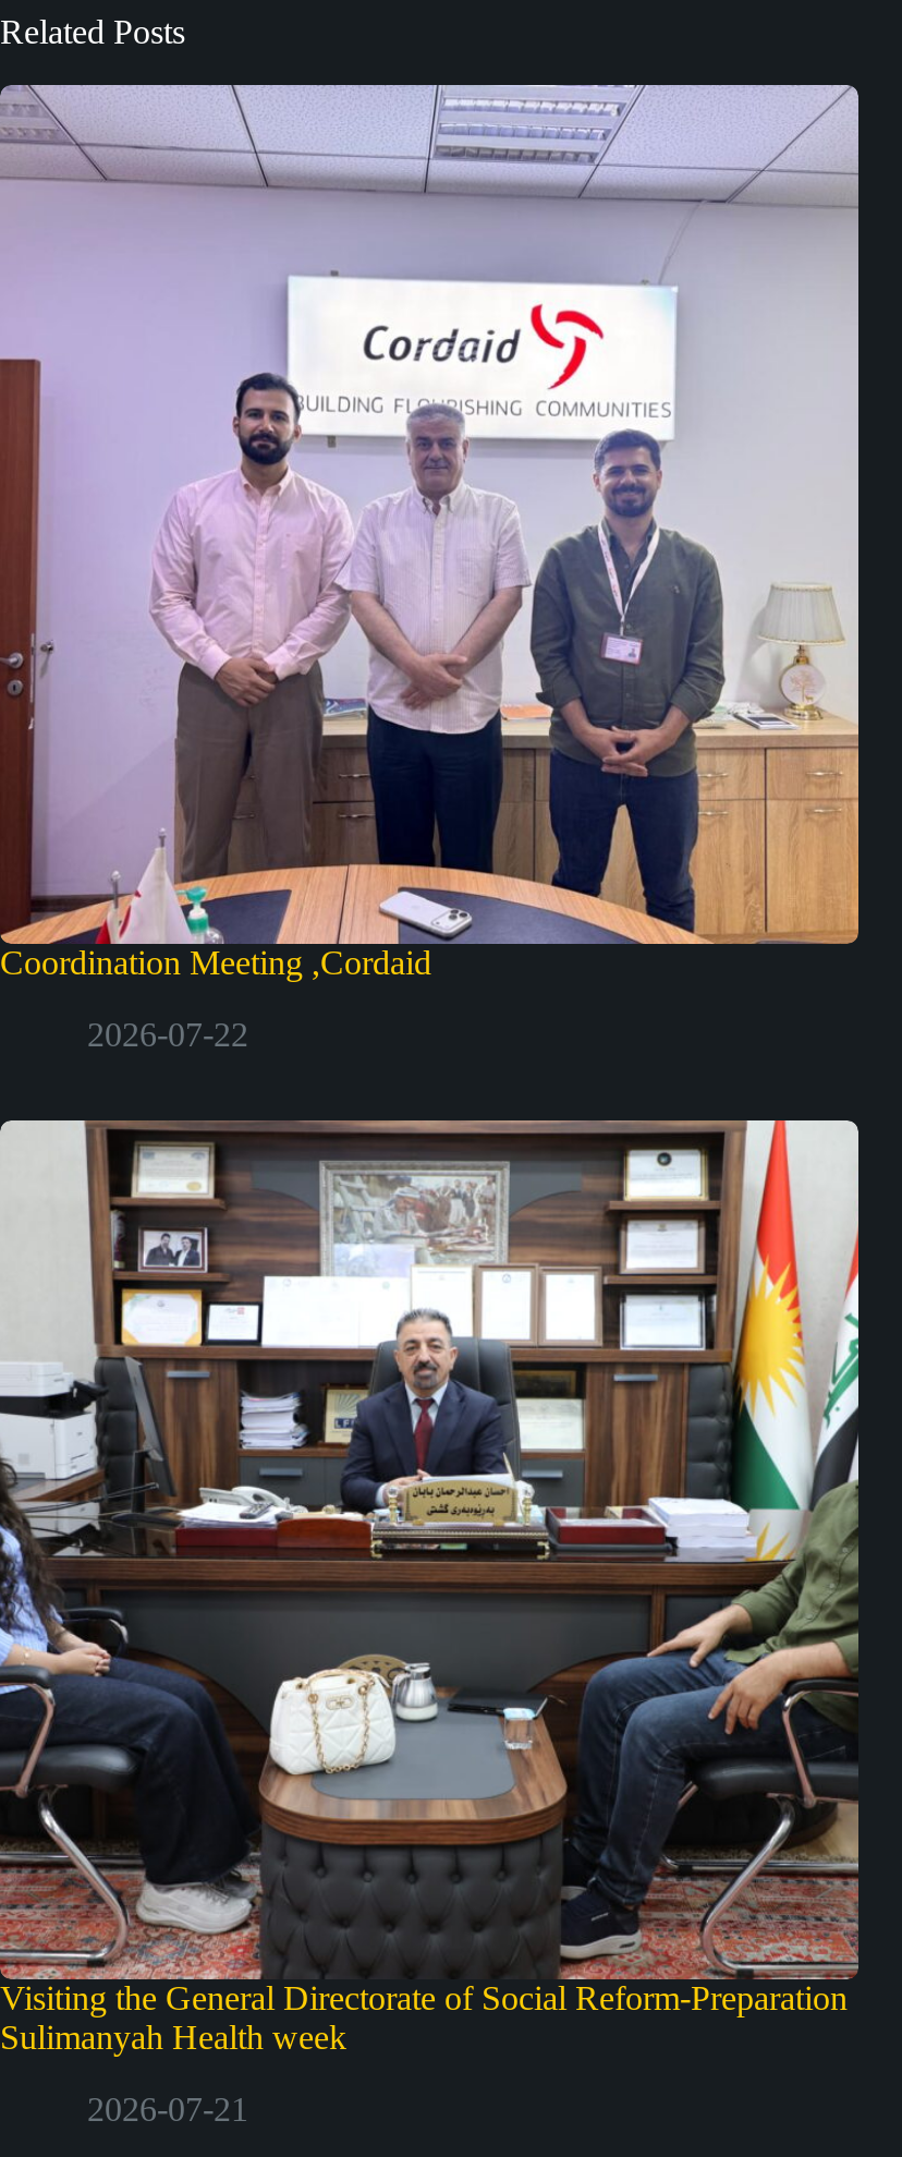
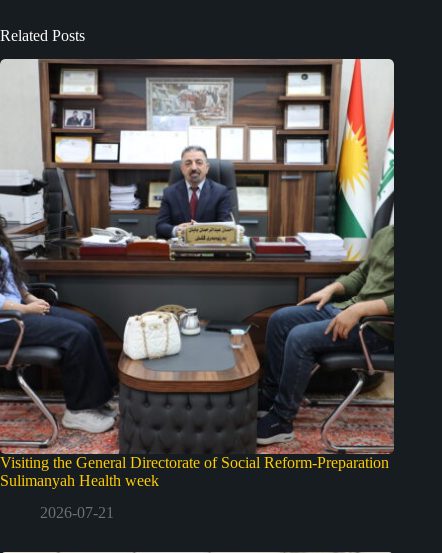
[0,83,861,1052] [image] | Coordination Meeting ,Cordaid | 2026-07-22 -> none

